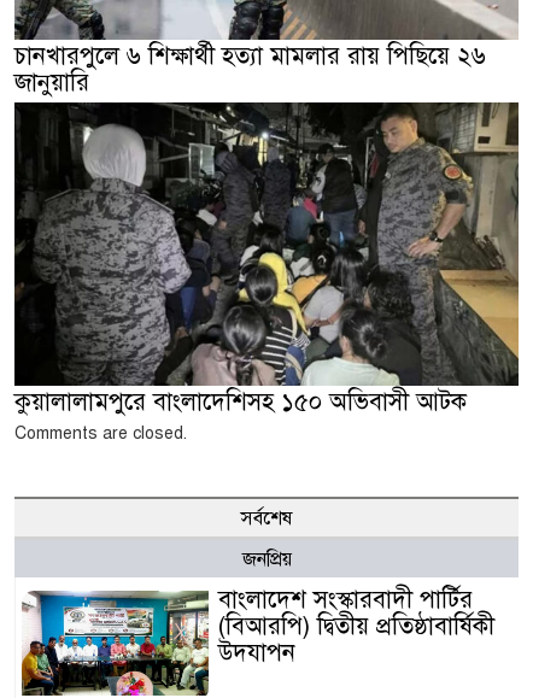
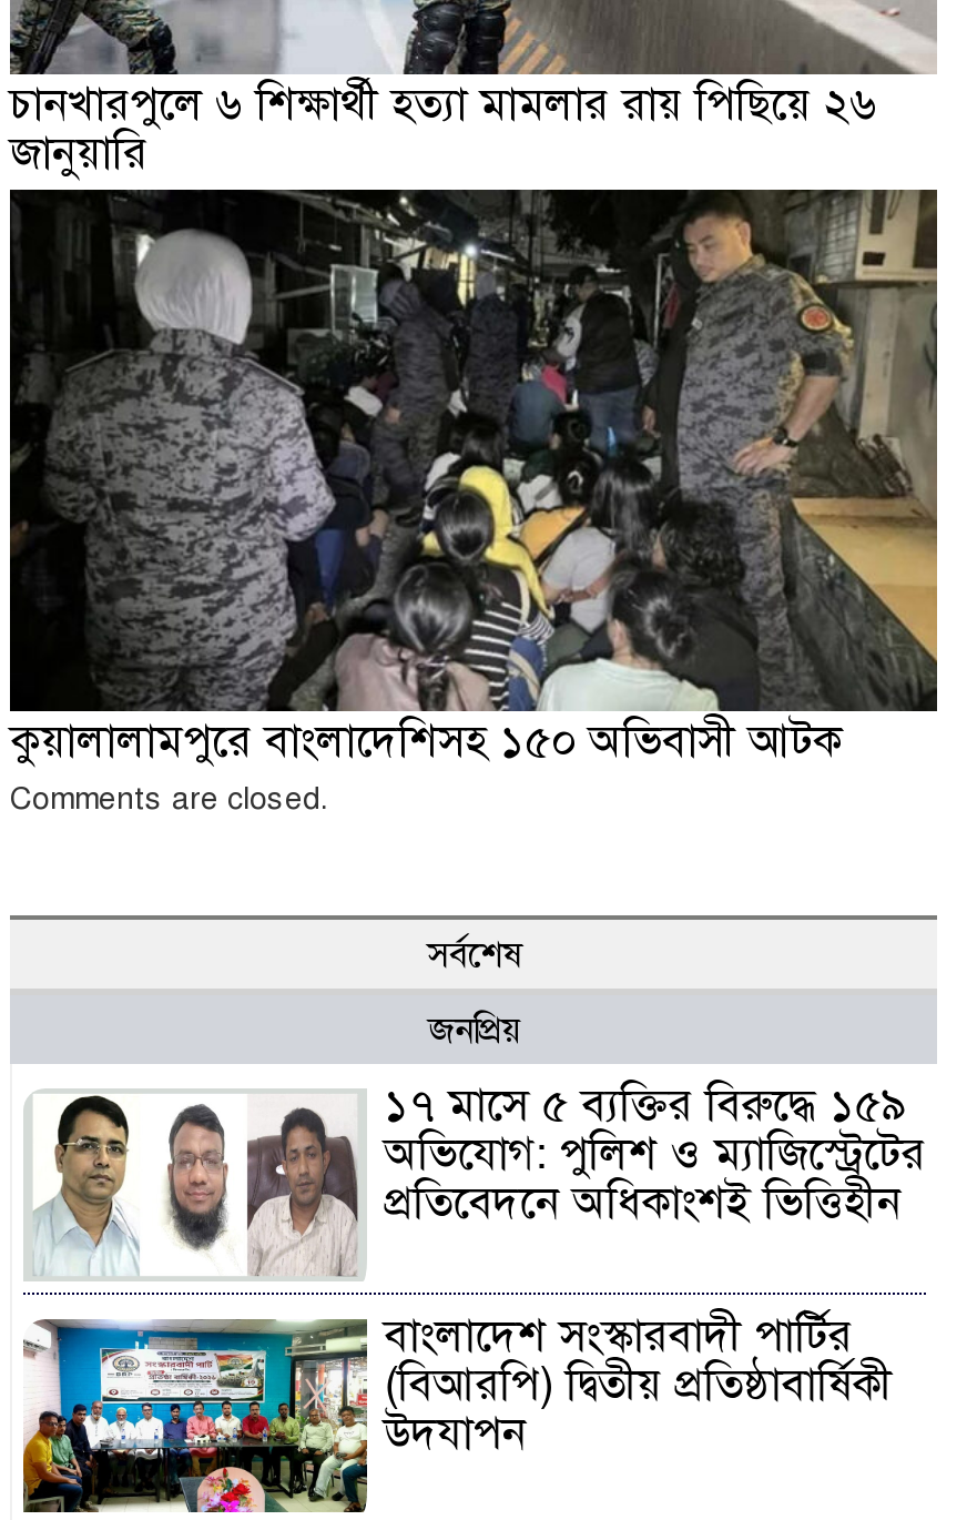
none -> [26,1077,926,1276] [image] | ১৭ মাসে ৫ ব্যক্তির বিরুদ্ধে ১৫৯ | অভিযোগ: পুলিশ ও ম্যাজিস্ট্রেটের | প্রতিবেদনে অধিকাংশই ভিত্তিহীন

